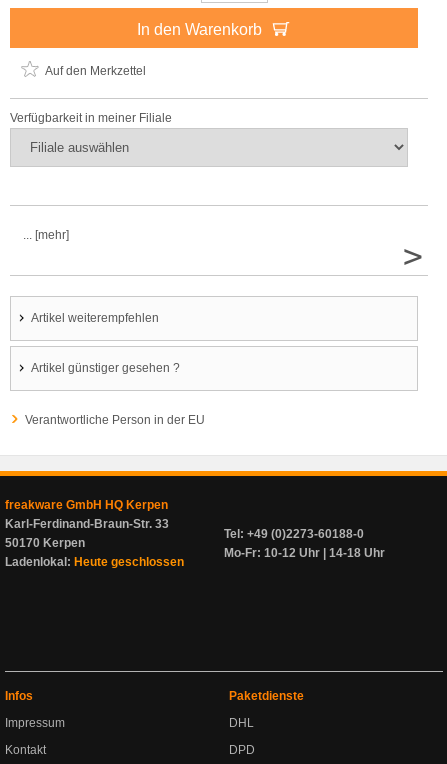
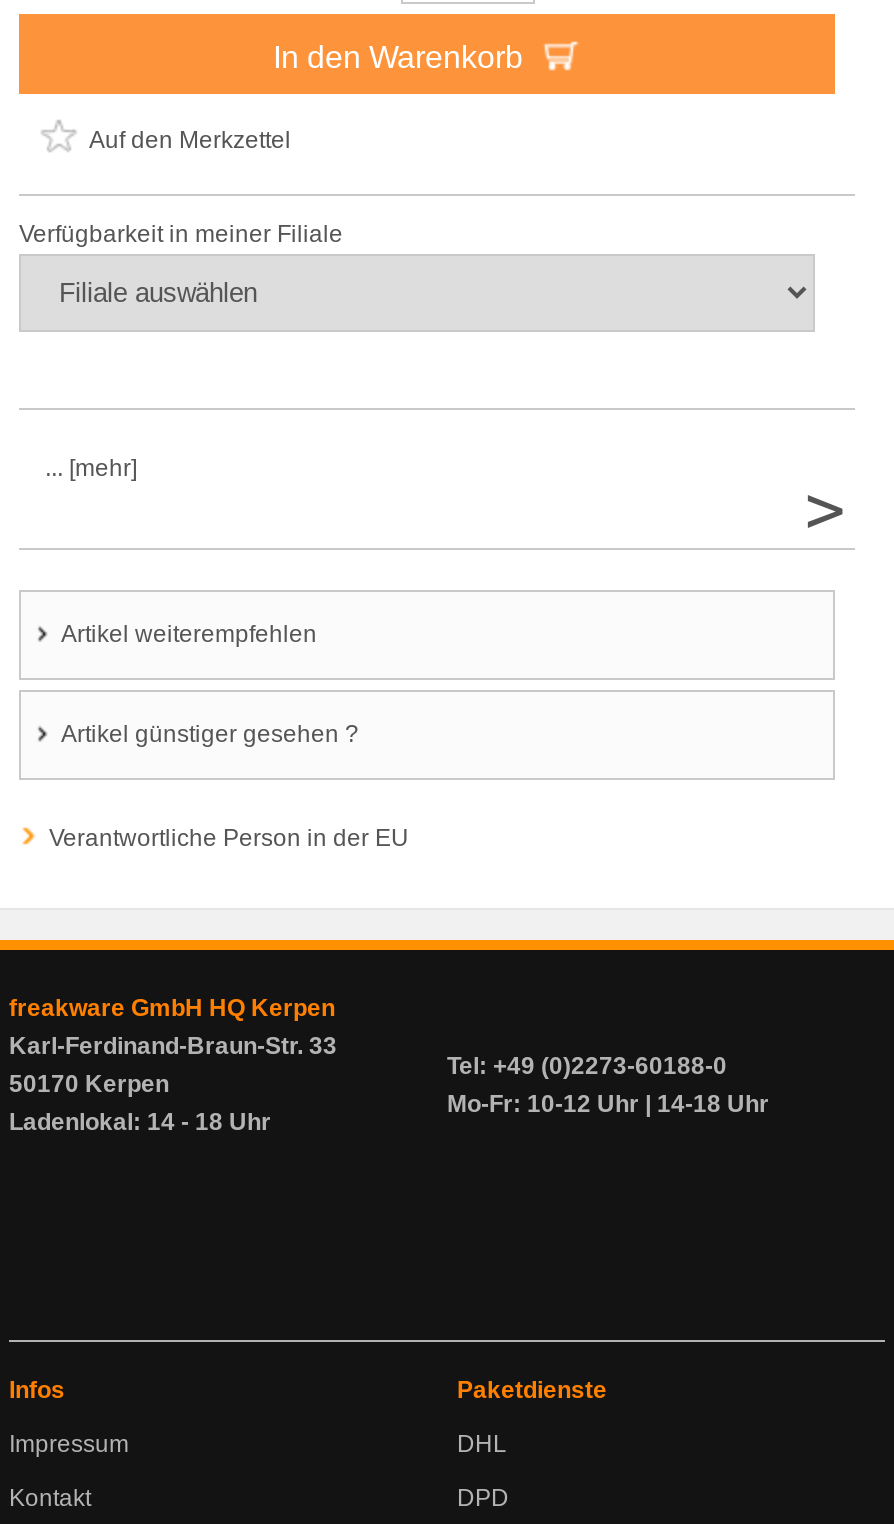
[5,555,184,569] Ladenlokal: Heute geschlossen -> [9,1108,271,1136] Ladenlokal: 14 - 18 Uhr

